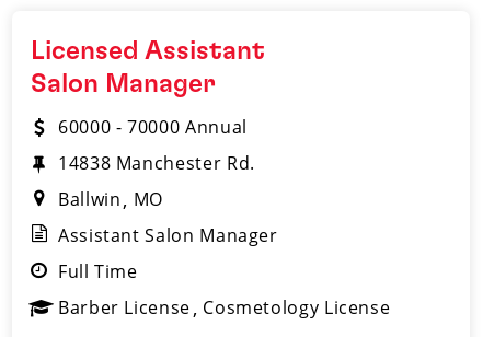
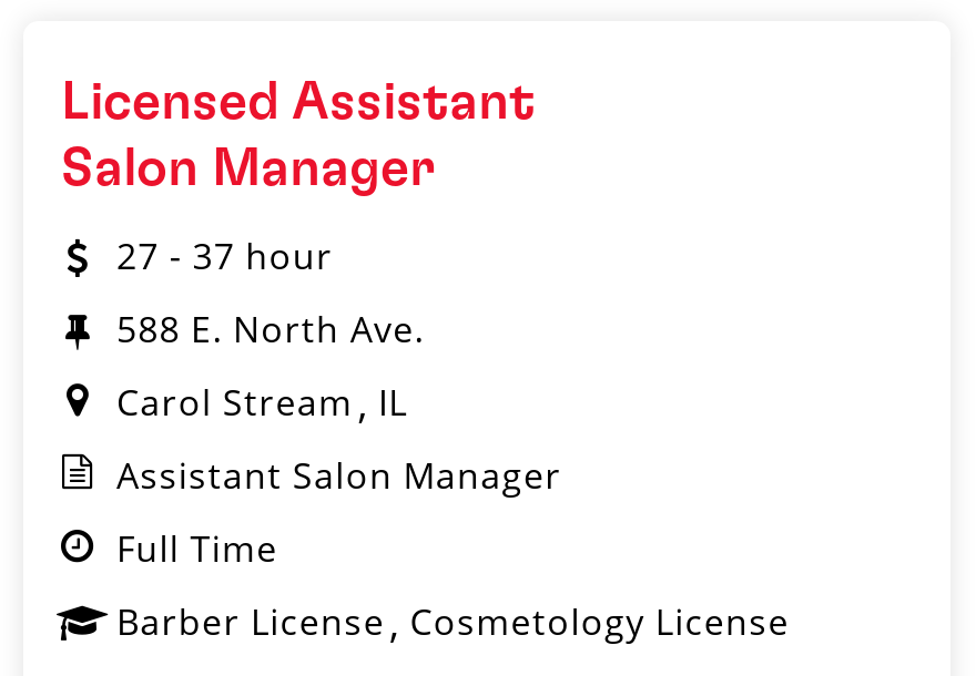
[58,115,247,139] 60000 - 70000 Annual -> [116,232,333,280] 27 - 37 hour
[58,151,255,175] 14838 Manchester Rd. -> [116,305,425,354] 588 E. North Ave.
[58,187,163,211] Ballwin MO -> [116,378,407,427] Carol Stream IL

